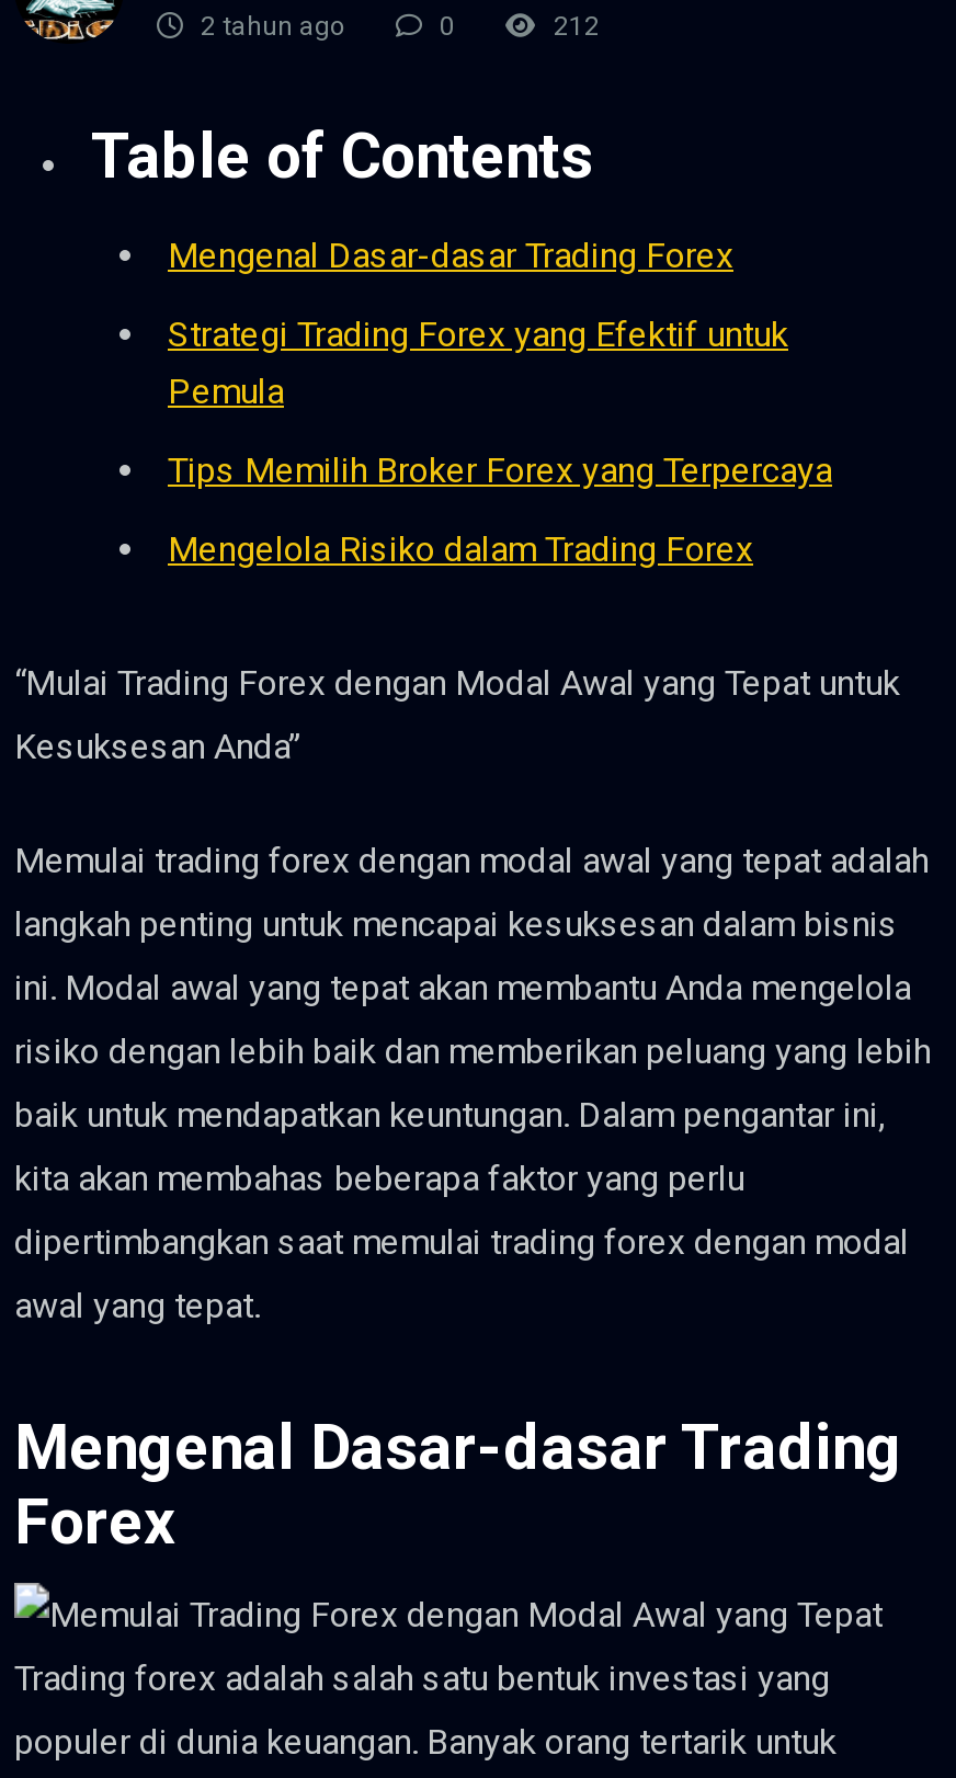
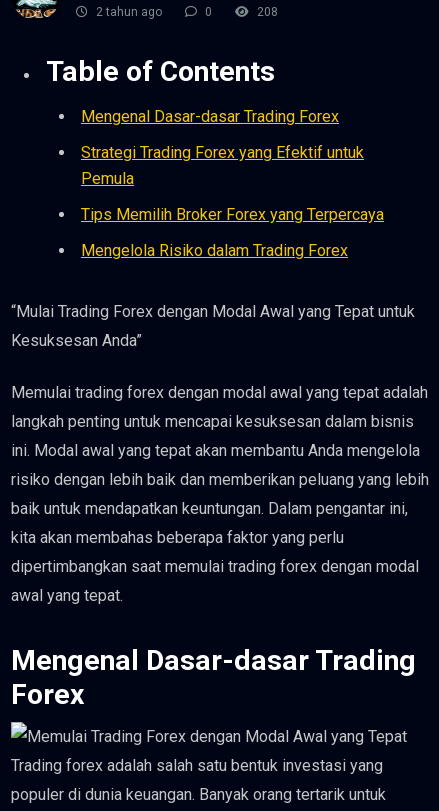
[547,11,600,42] 212 -> [254,5,278,19] 208

